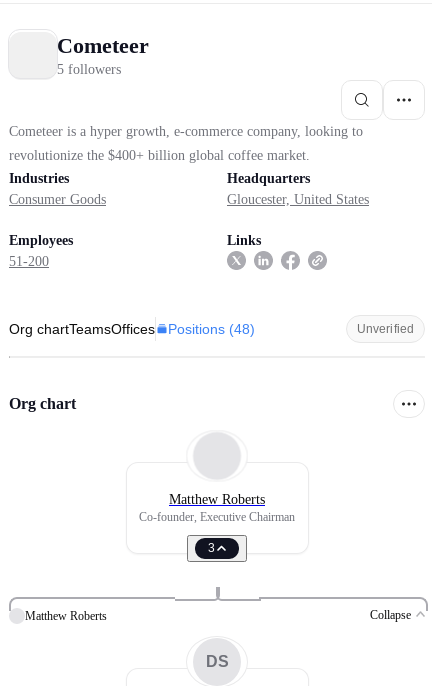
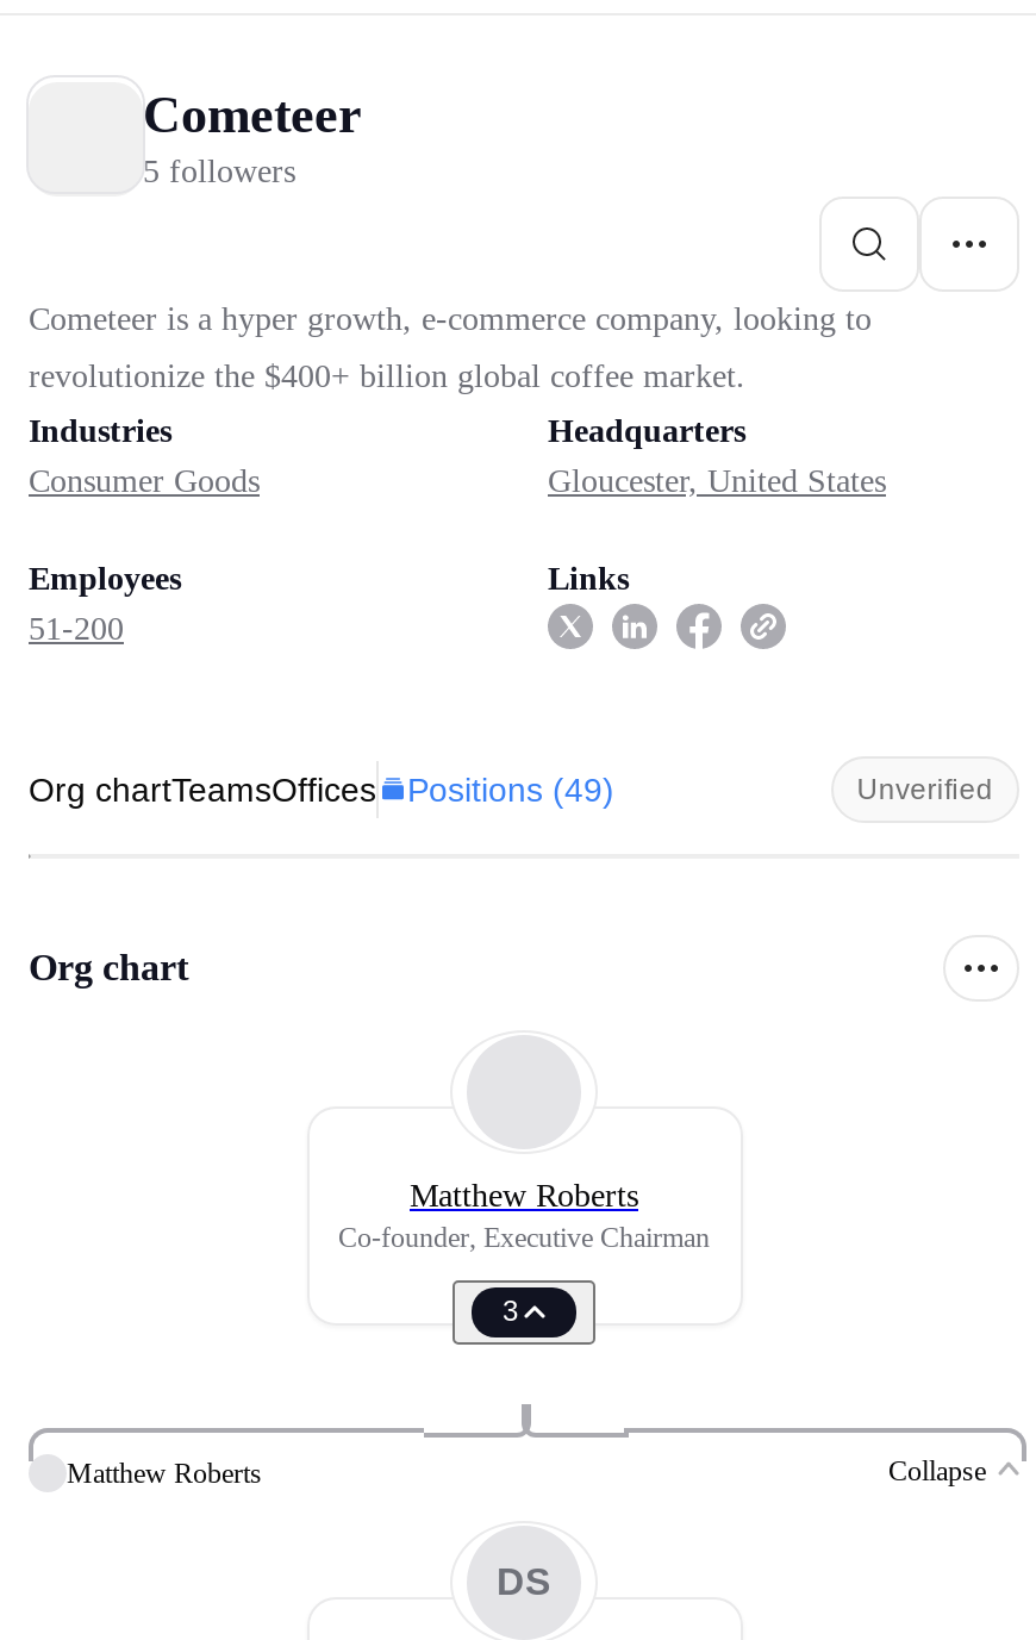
[9,321,255,337] Org chartTeamsOffices Positions (48) -> [29,770,614,809] Org chartTeamsOffices Positions (49)

